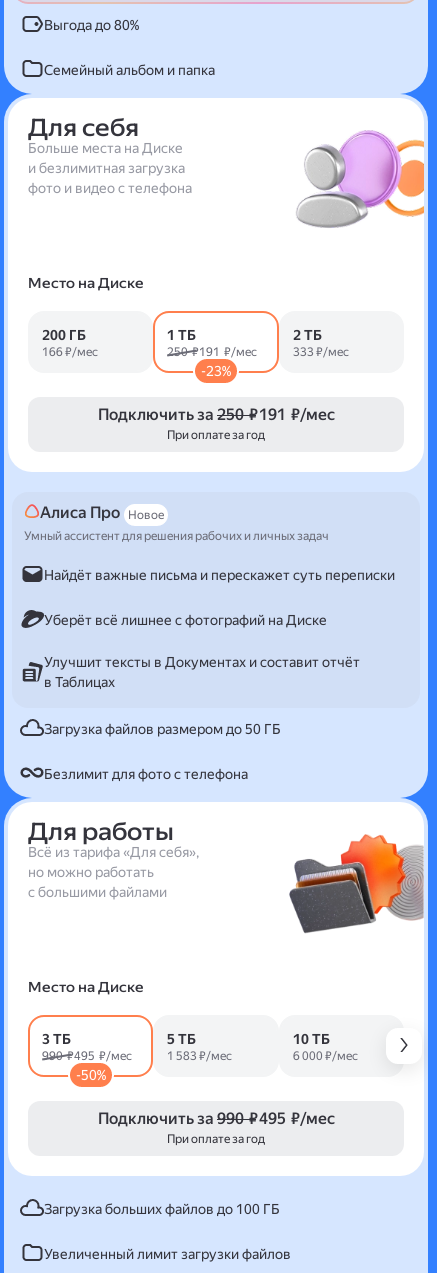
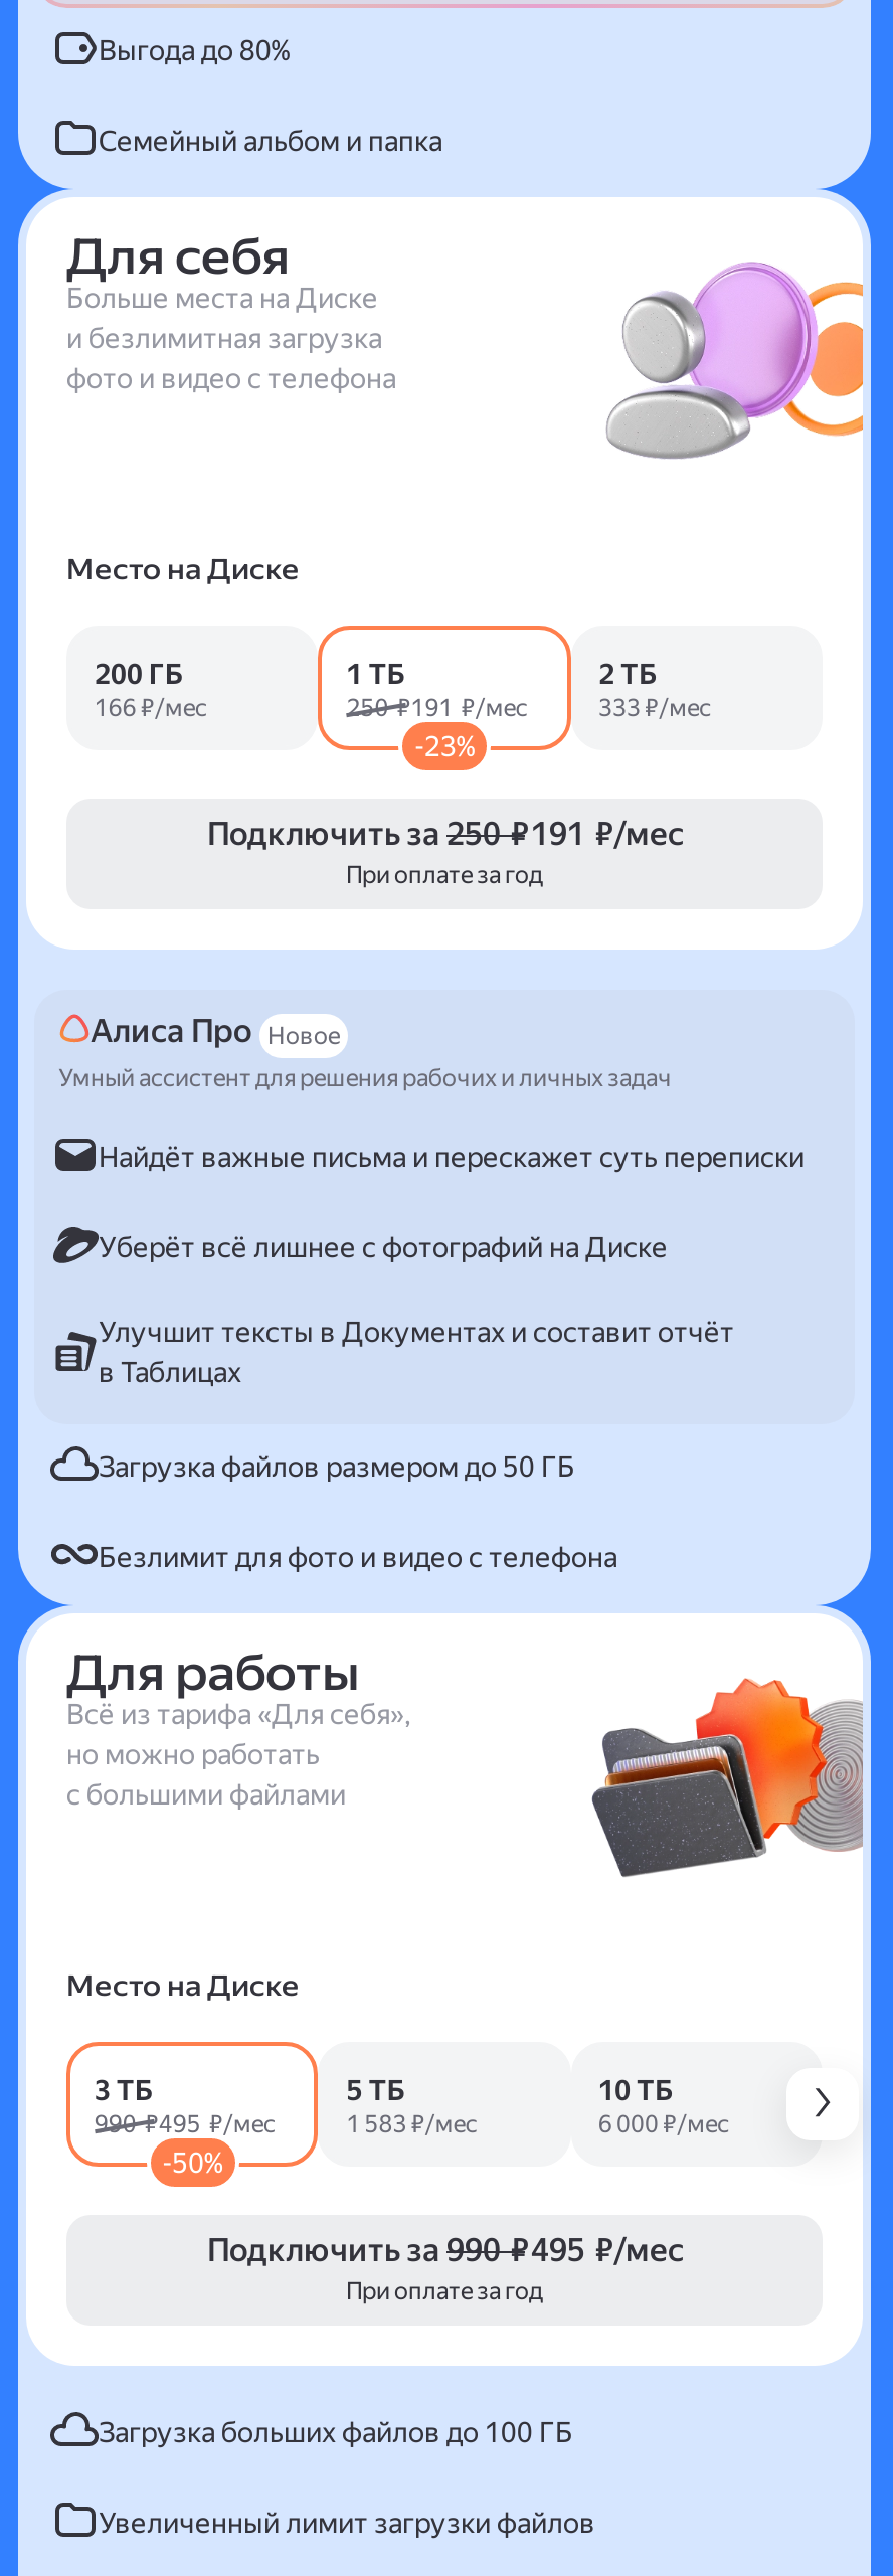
[44,765,248,781] Безлимит для фото с телефона -> [99,1540,617,1572] Безлимит для фото и видео с телефона

